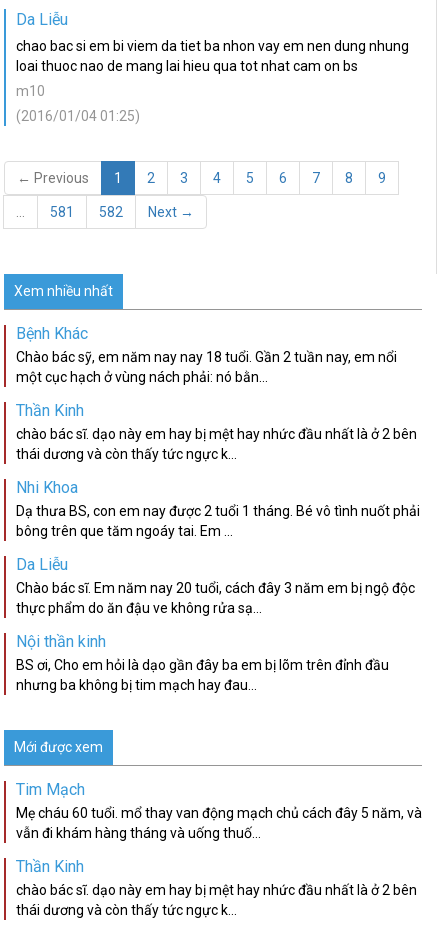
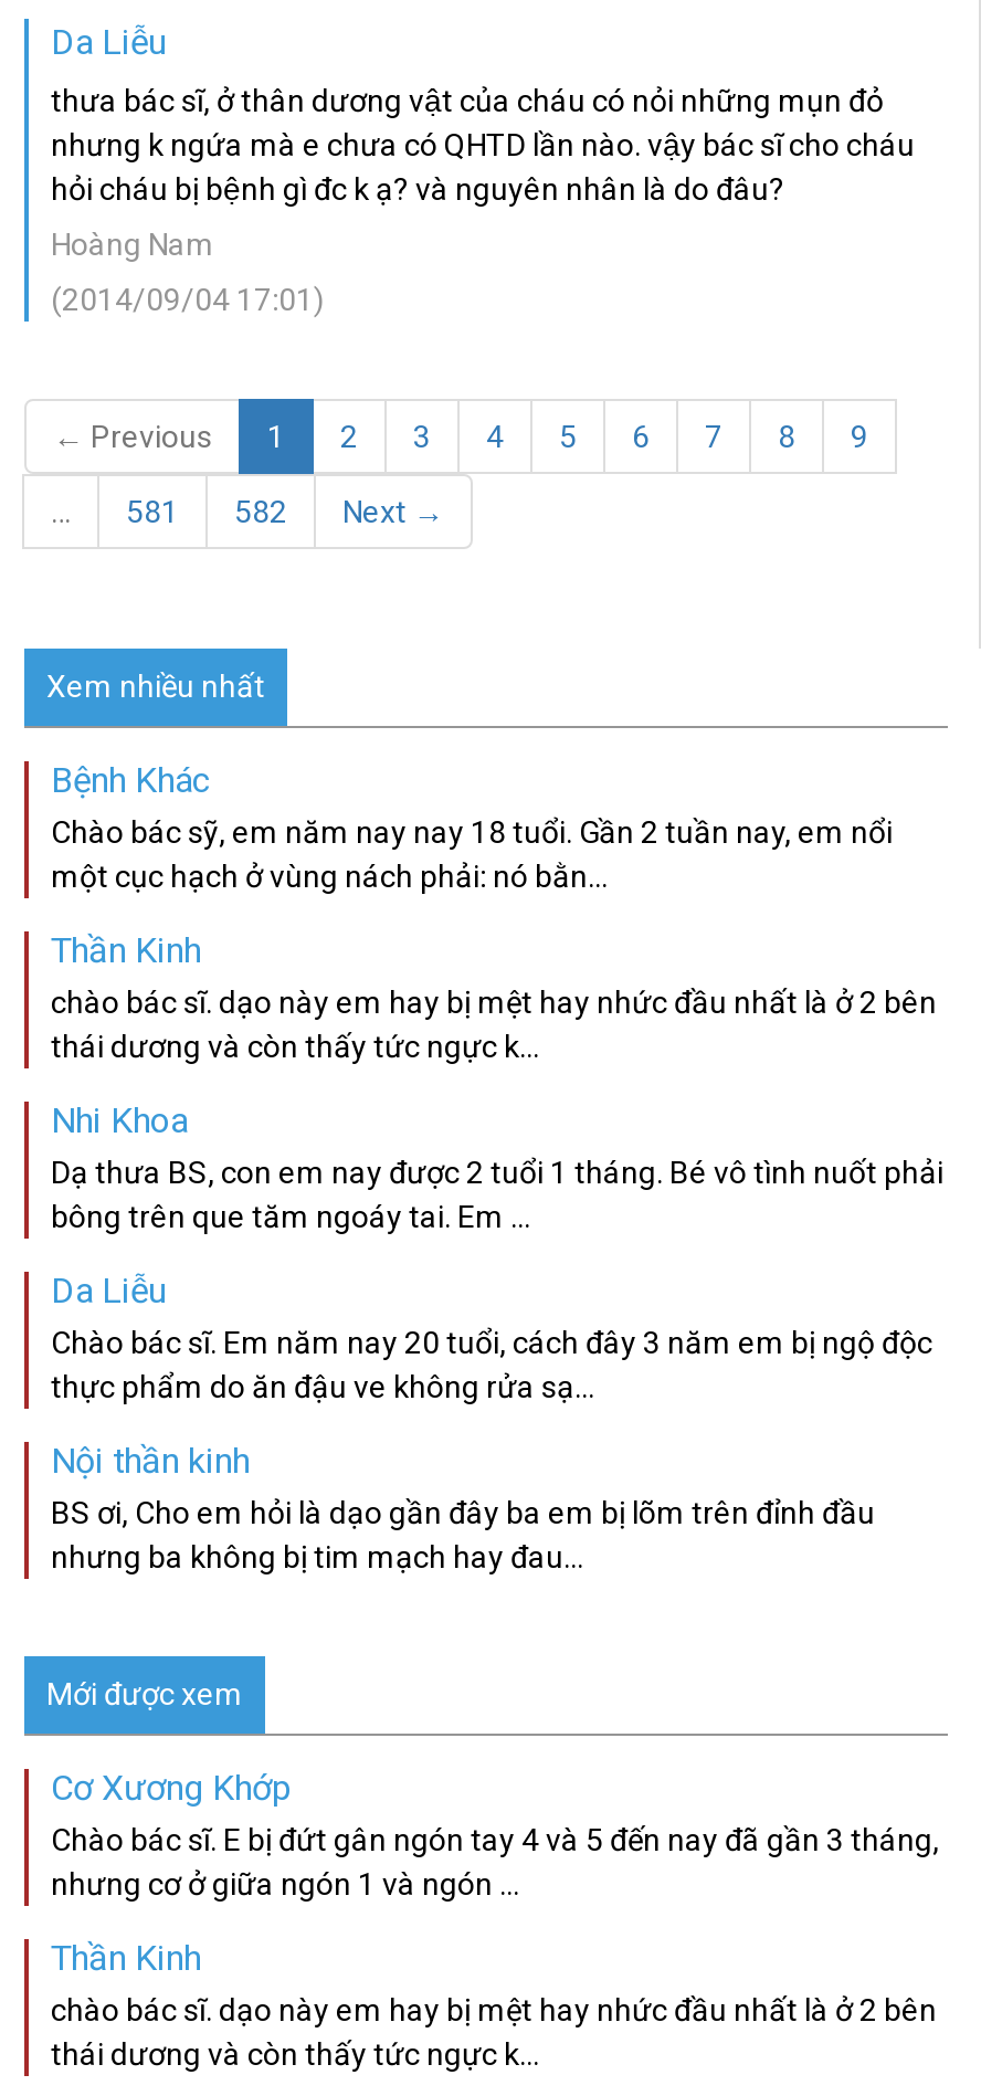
[16,38,409,74] chao bac si em bi viem da tiet ba nhon vay em nen dung nhung | loai thuoc nao de mang lai hieu qua tot nhat cam on bs -> [51,83,915,207] thưa bác sĩ, ở thân dương vật của cháu có nỏi những mụn đỏ | nhưng k ngứa mà e chưa có QHTD lần nào. vậy bác sĩ cho cháu | hỏi cháu bị bệnh gì đc k ạ? và nguyên nhân là do đâu?
[16,83,45,99] m10 -> [51,227,214,262] Hoàng Nam
[16,108,140,124] (2016/01/04 01:25) -> [51,282,325,317] (2014/09/04 17:01)
[16,780,422,841] Tim Mạch | Mẹ cháu 60 tuổi. mổ thay van động mạch chủ cách đây 5 năm, và | vẫn đi khám hàng tháng và uống thuố... -> [51,1767,939,1902] Cơ Xương Khớp | Chào bác sĩ. E bị đứt gân ngón tay 4 và 5 đến nay đã gần 3 tháng, | nhưng cơ ở giữa ngón 1 và ngón ...

